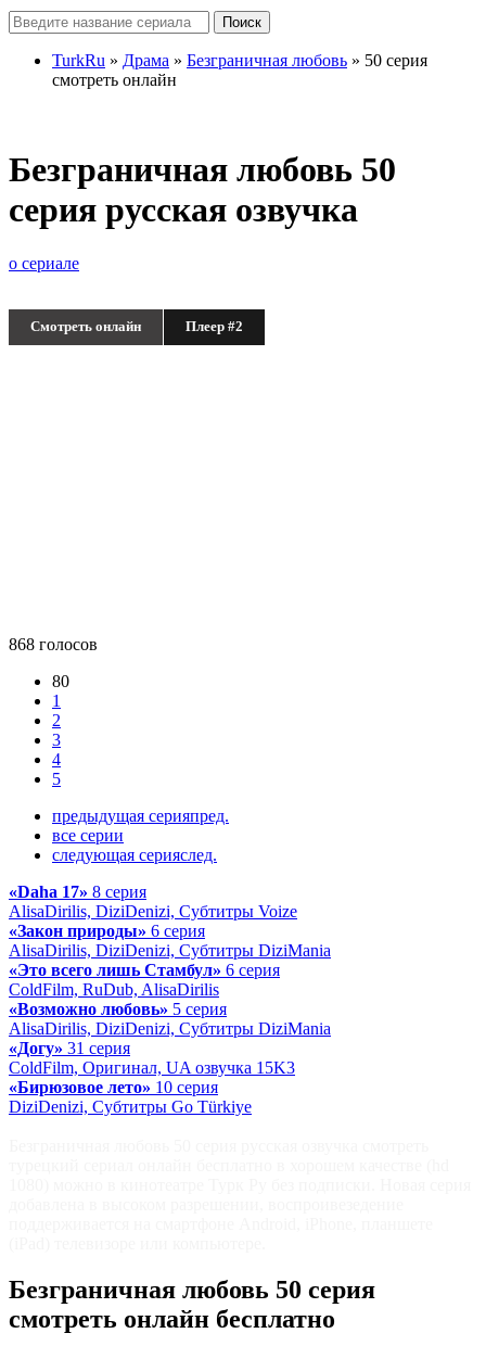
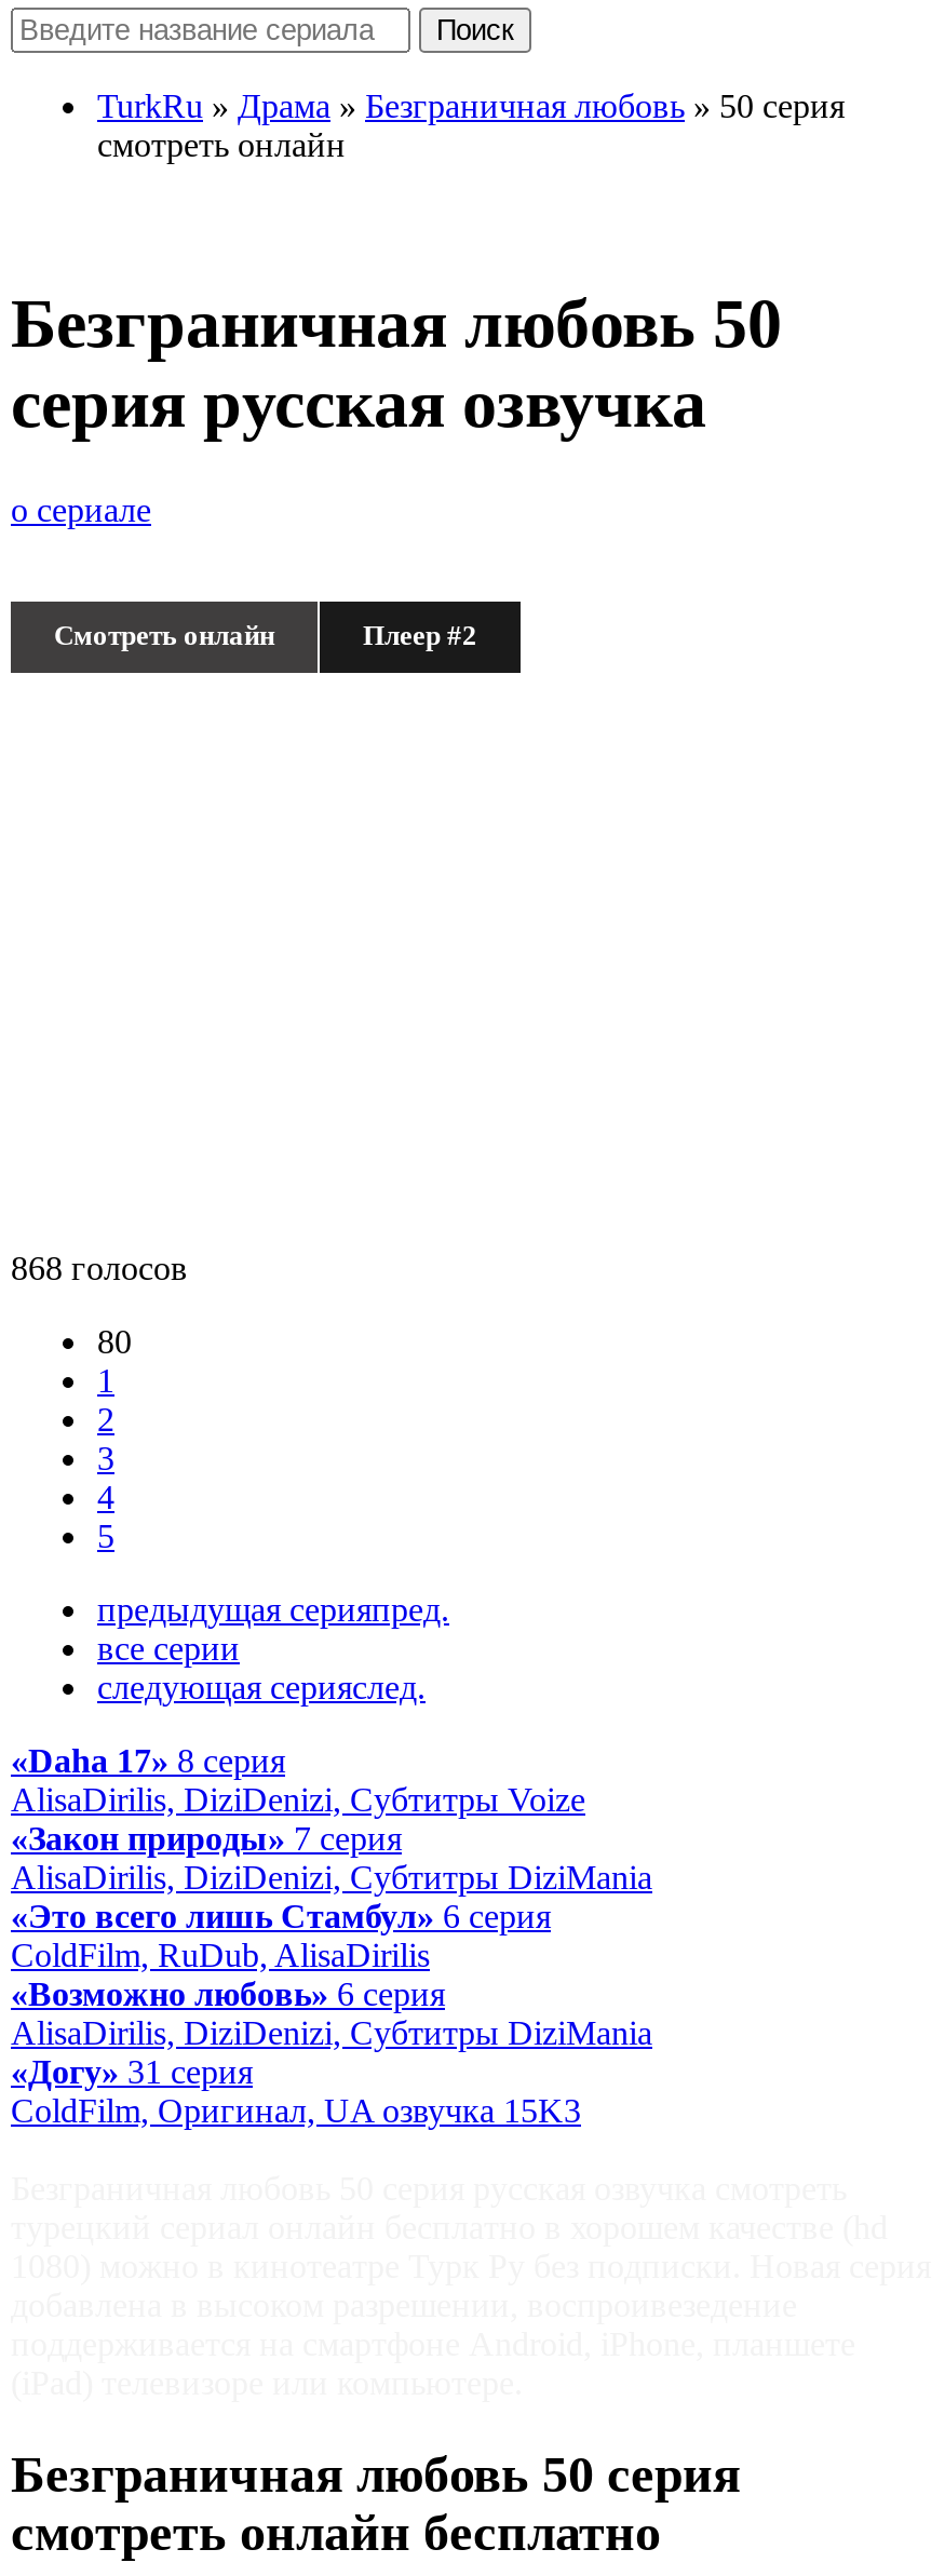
[9,921,205,940] «Закон природы» 6 серия -> [11,1820,402,1856] «Закон природы» 7 серия
[9,1000,227,1018] «Возможно любовь» 5 серия -> [11,1975,445,2012] «Возможно любовь» 6 серия
[9,1078,252,1116] «Бирюзовое лето» 10 серия | DiziDenizi, Субтитры Go Türkiye -> none

